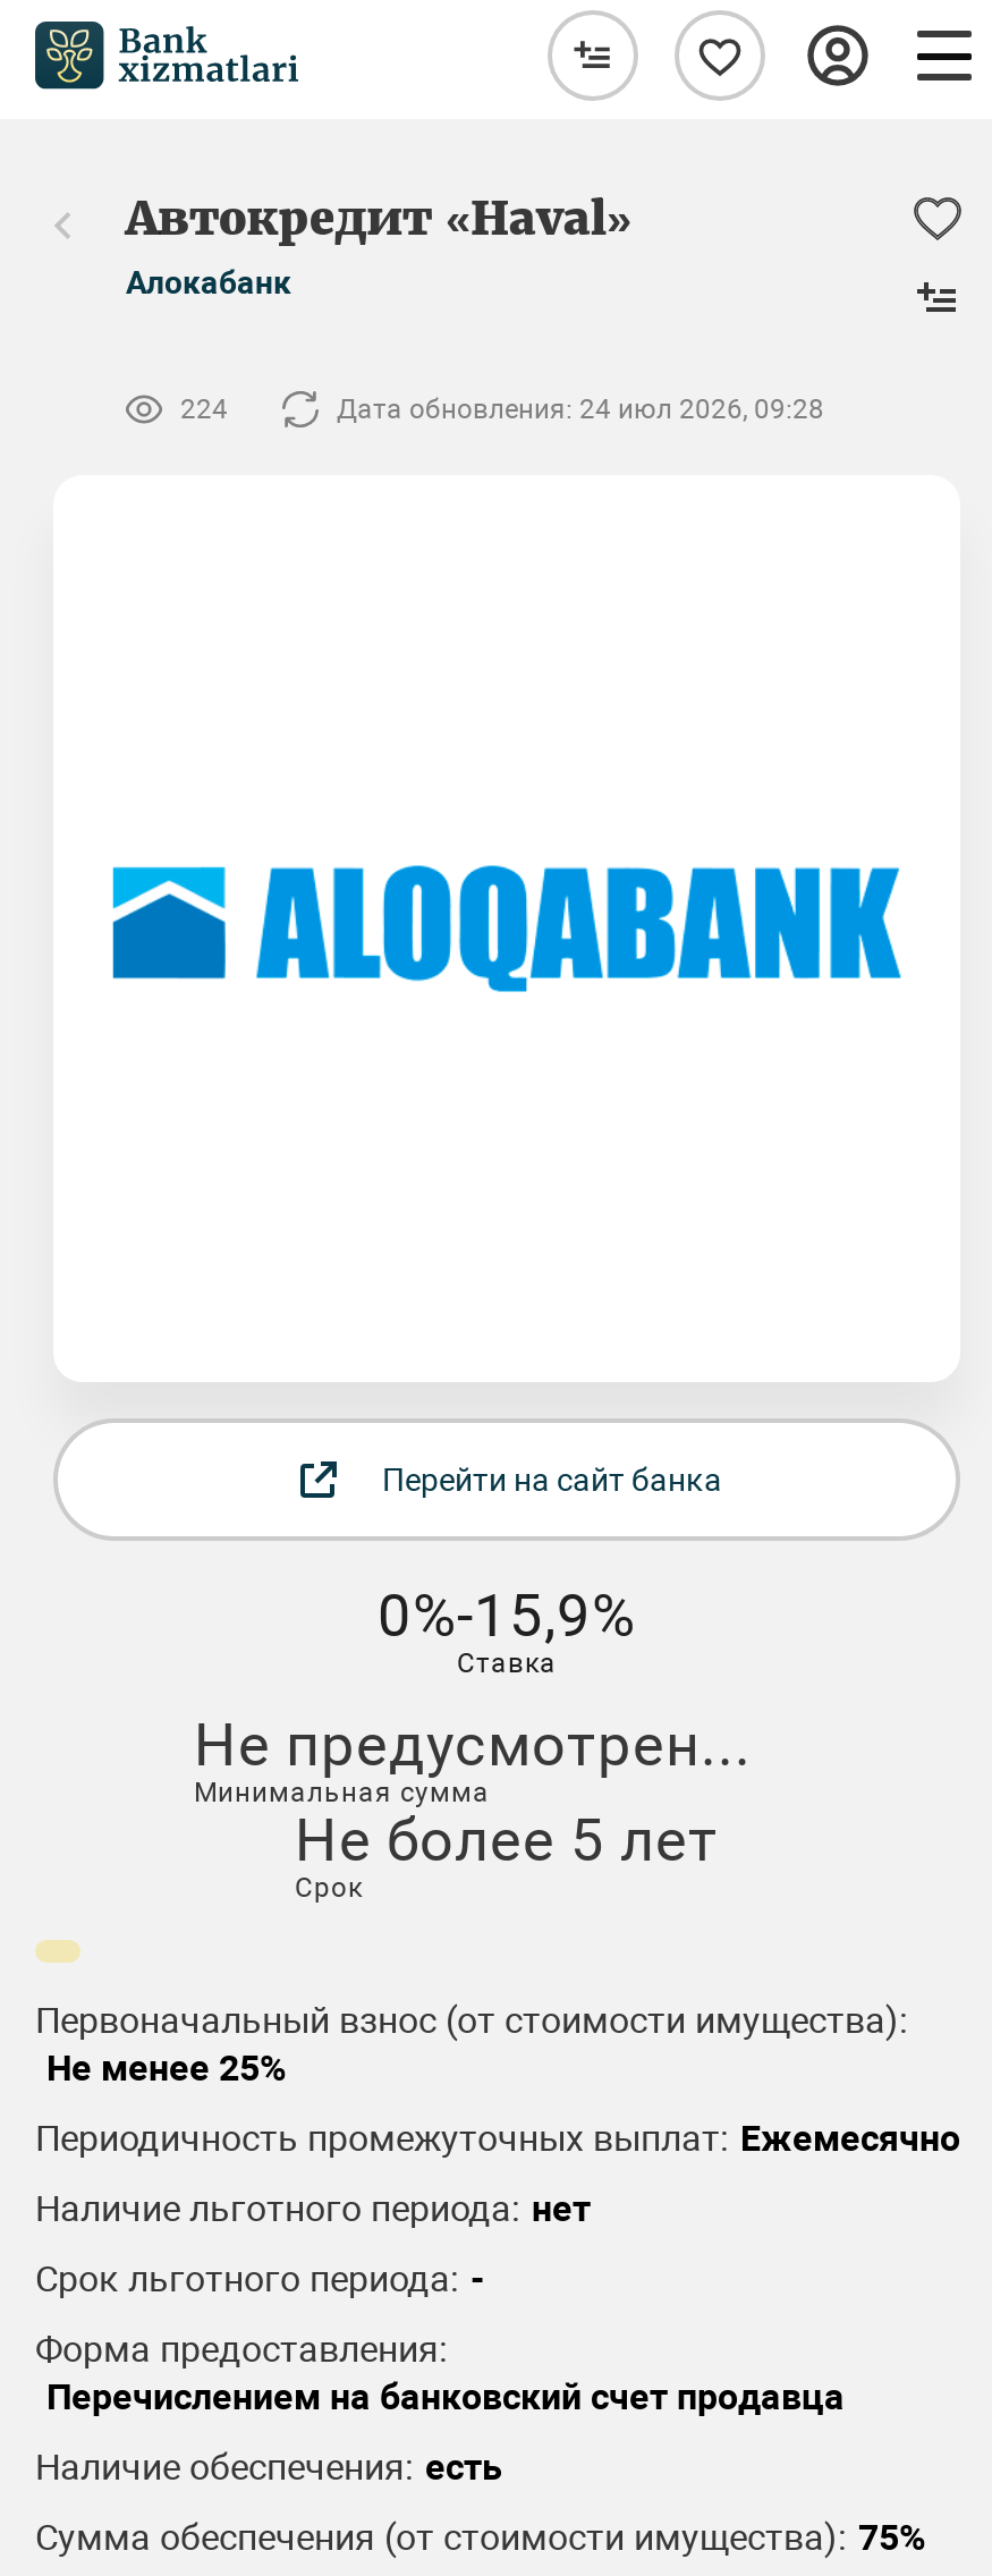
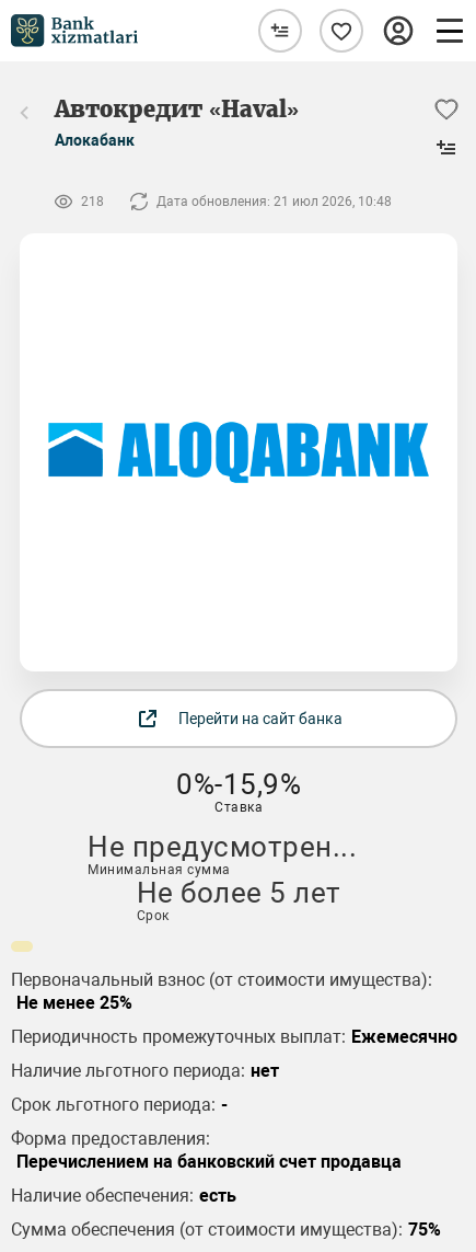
[180,393,228,425] 224 -> [81,194,104,209] 218
[337,393,824,425] Дата обновления: 24 июл 2026, 09:28 -> [156,194,392,209] Дата обновления: 21 июл 2026, 10:48

